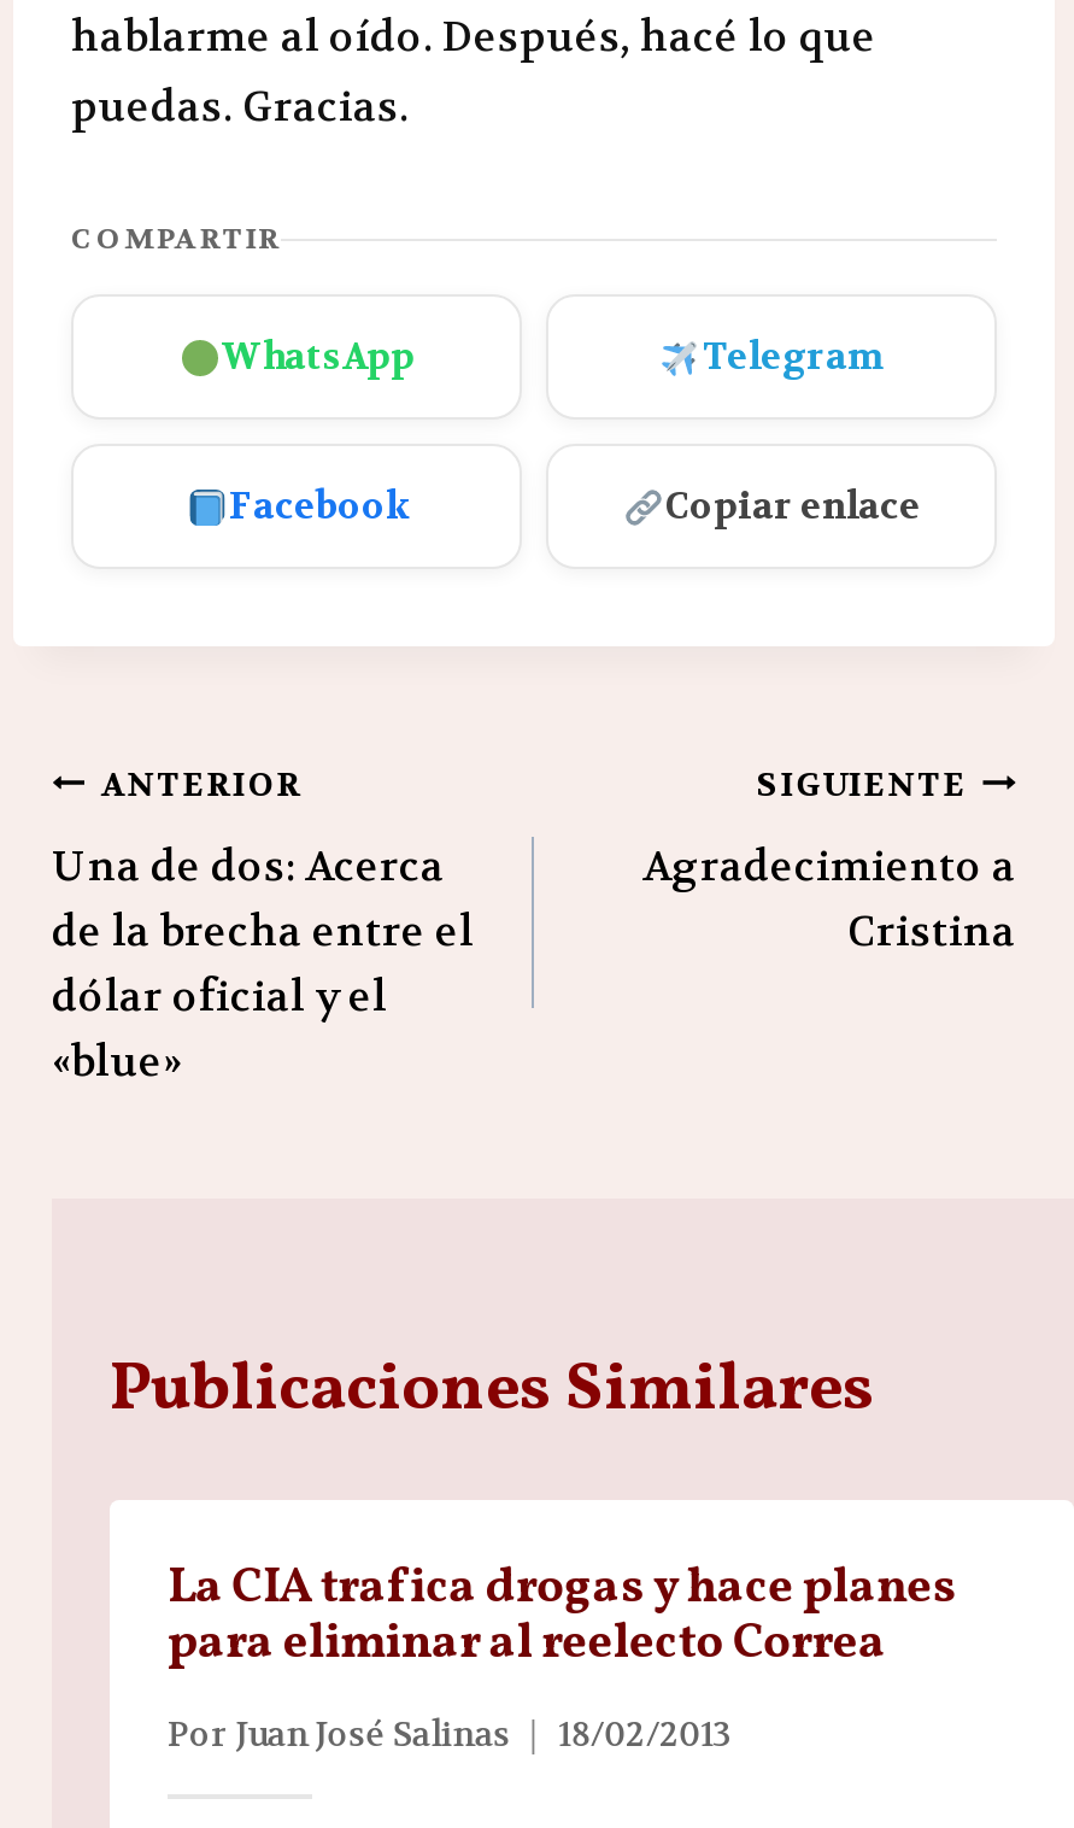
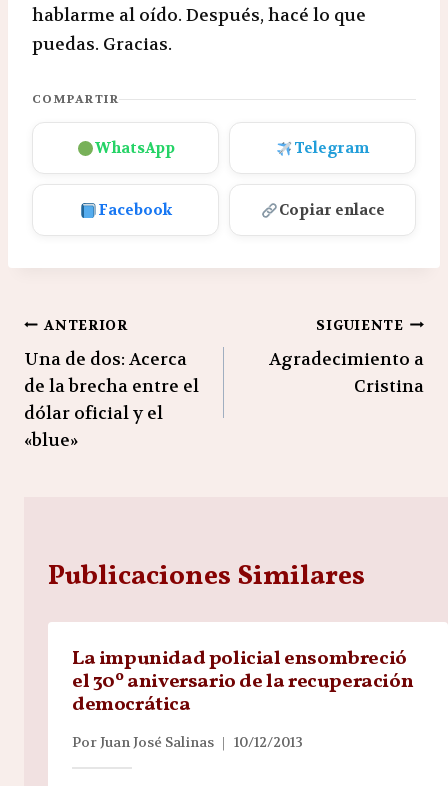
[168,1555,956,1678] La CIA trafica drogas y hace planes | para eliminar al reelecto Correa -> [72,645,413,719] La impunidad policial ensombreció | el 30º aniversario de la recuperación | democrática
[168,1712,732,1755] Por Juan José Salinas 18/02/2013 -> [72,733,303,751] Por Juan José Salinas 10/12/2013

